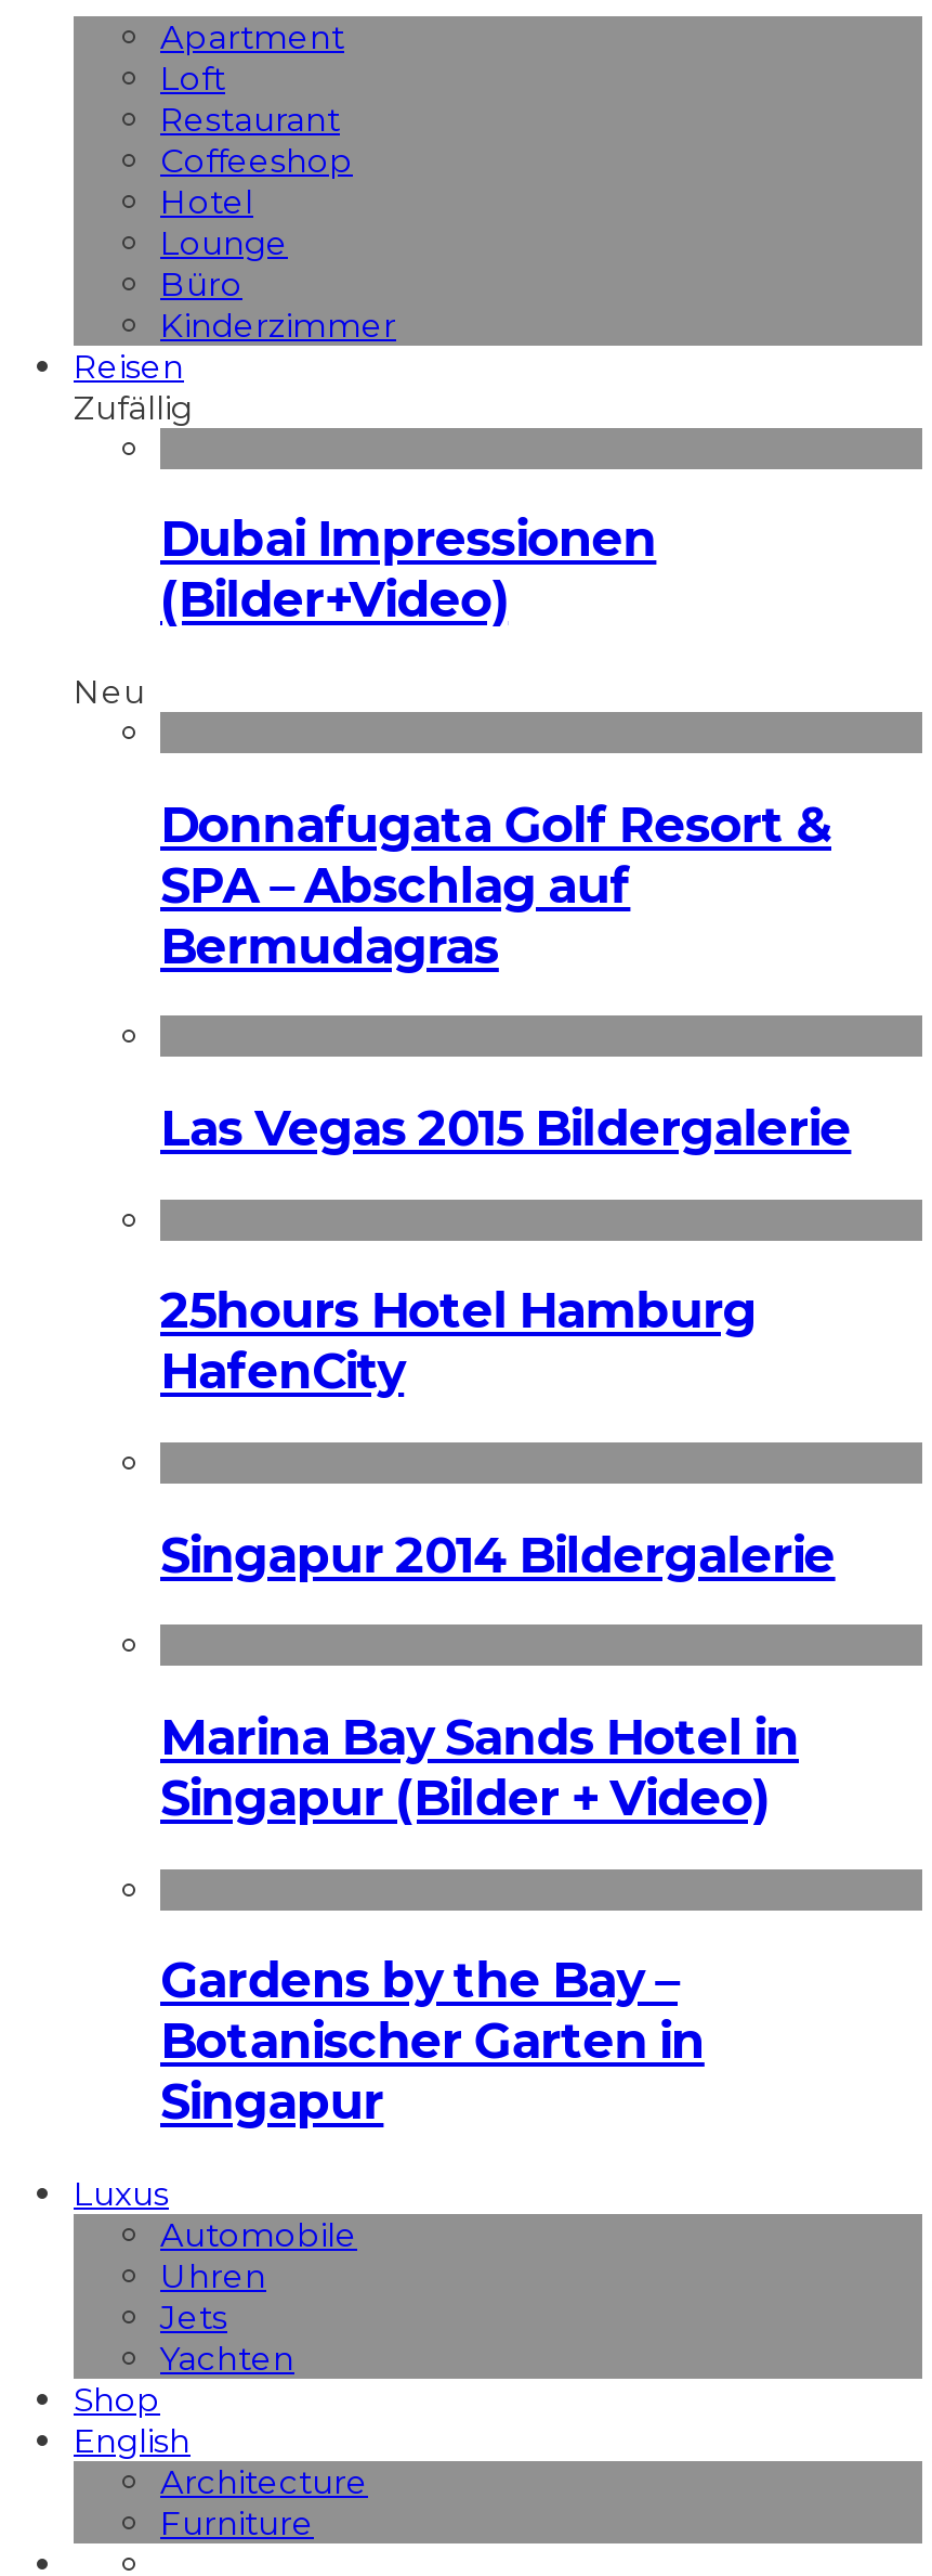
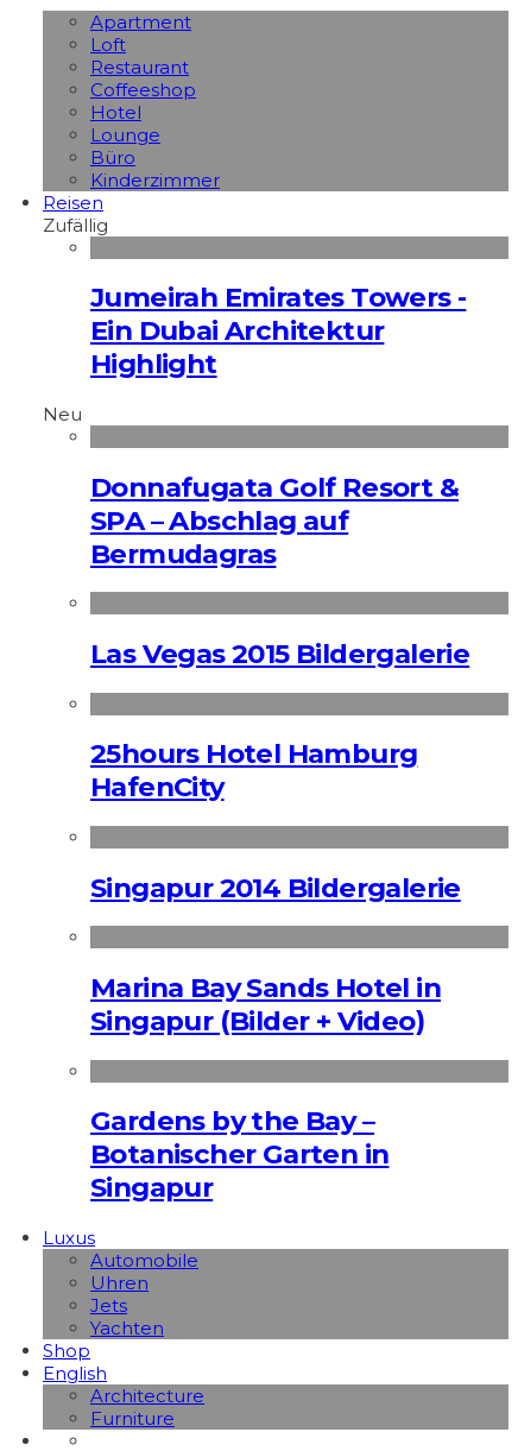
[160,509,656,630] Dubai Impressionen | (Bilder+Video) -> [90,281,466,381] Jumeirah Emirates Towers - | Ein Dubai Architektur | Highlight

